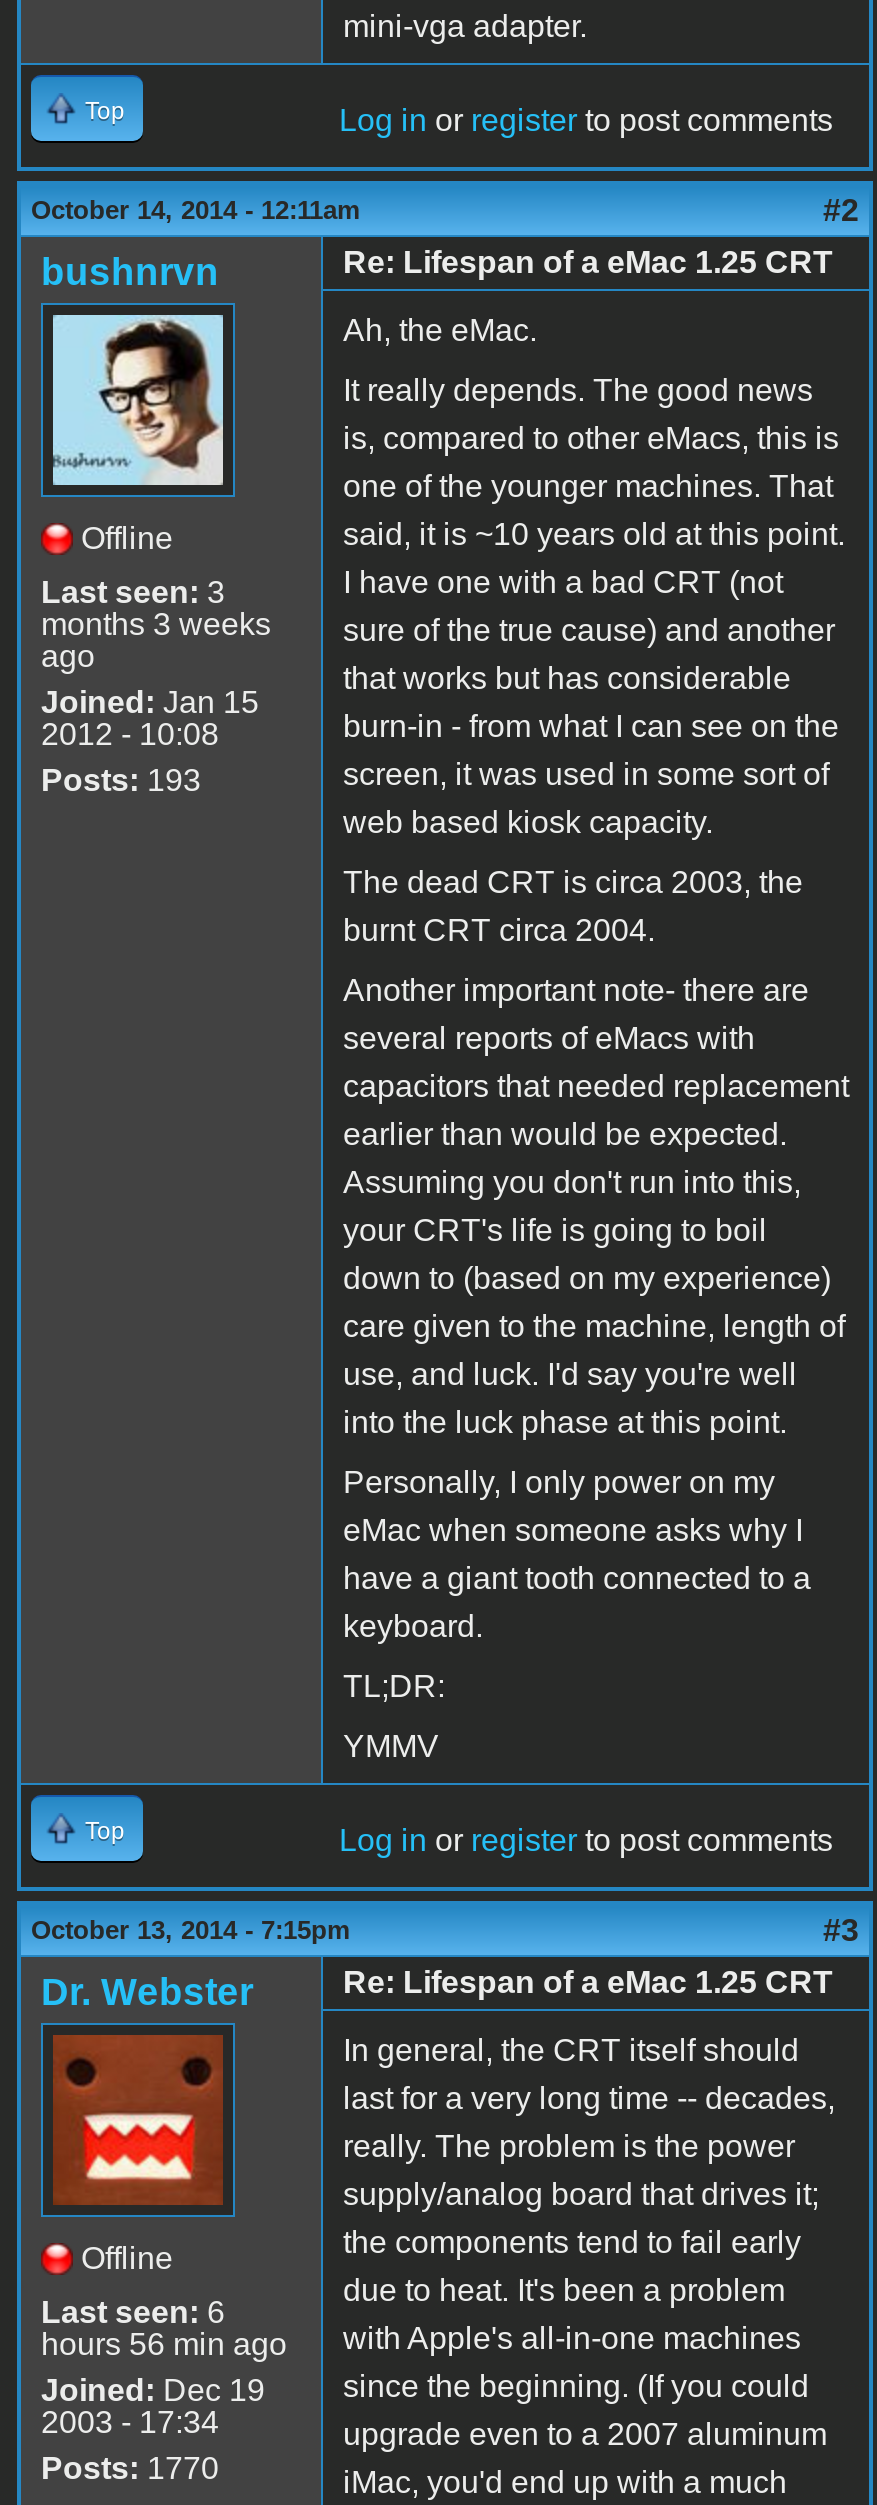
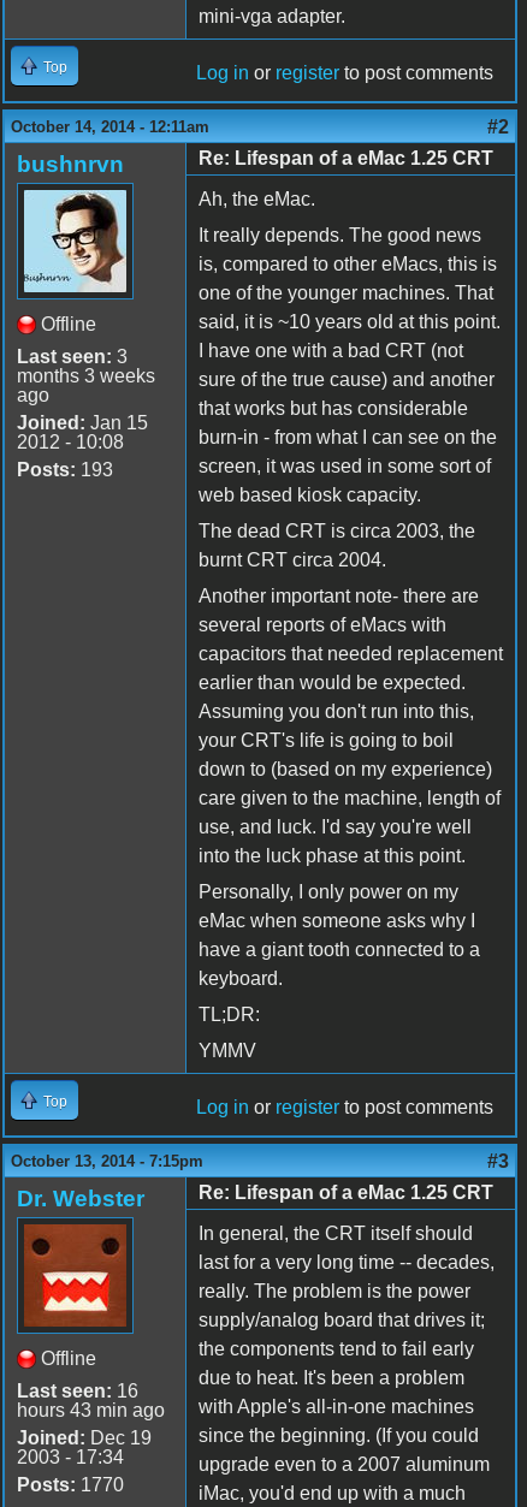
[41,2295,225,2329] Last seen: 6 -> [17,1381,138,1401] Last seen: 16
[41,2321,801,2361] hours 56 min ago with Apple's all-in-one machines -> [17,1396,474,1420] hours 43 min ago with Apple's all-in-one machines

